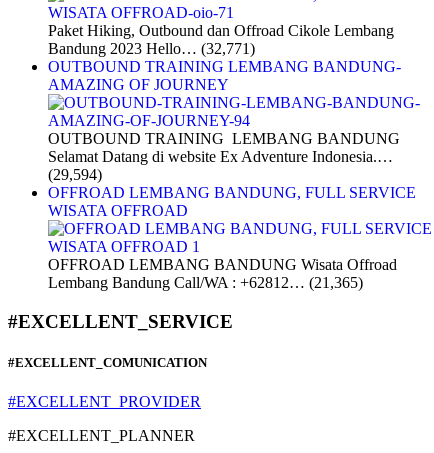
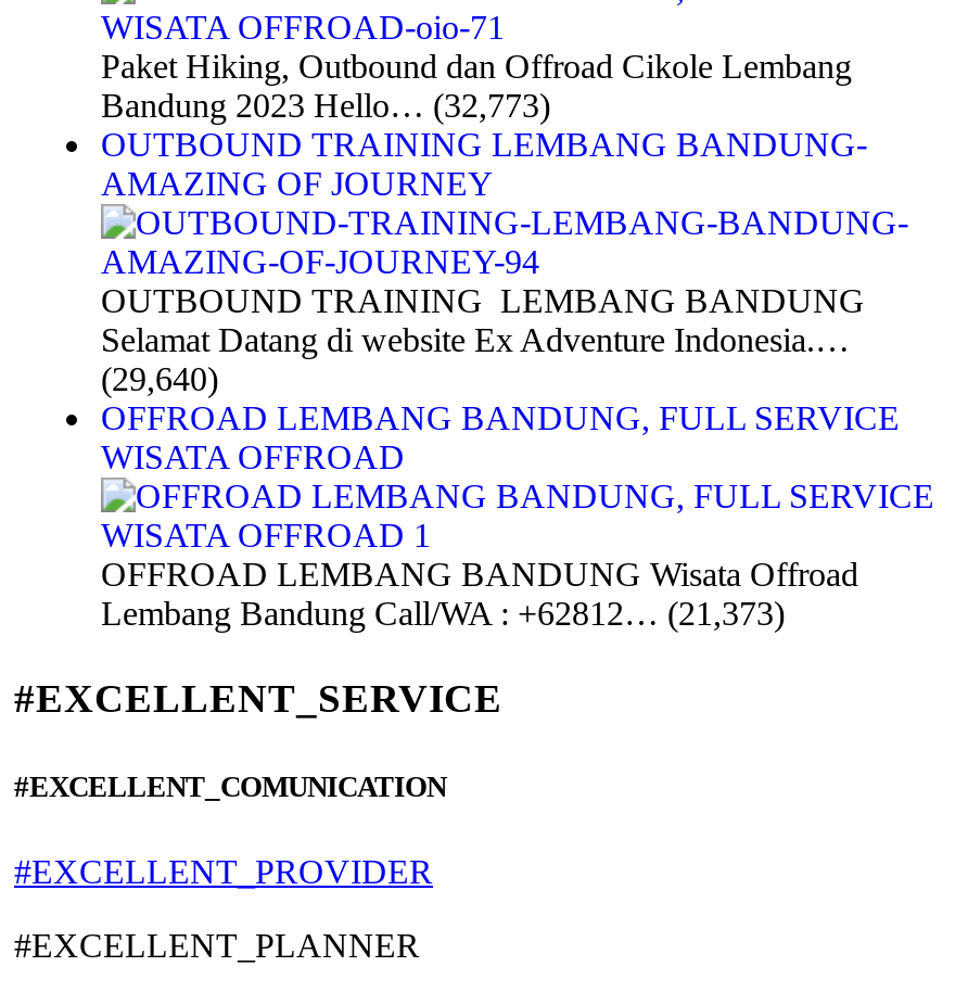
[48,40,255,57] Bandung 2023 Hello… (32,771) -> [101,88,550,125] Bandung 2023 Hello… (32,773)
[48,166,102,183] (29,594) -> [101,361,218,398] (29,640)
[48,274,363,291] Lembang Bandung Call/WA : +62812… (21,365) -> [101,596,785,633] Lembang Bandung Call/WA : +62812… (21,373)

